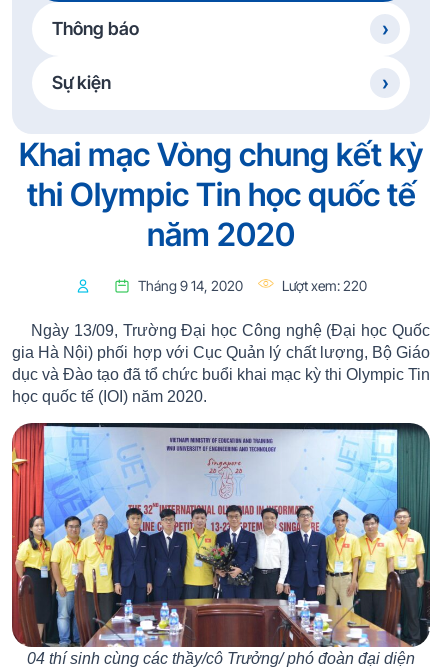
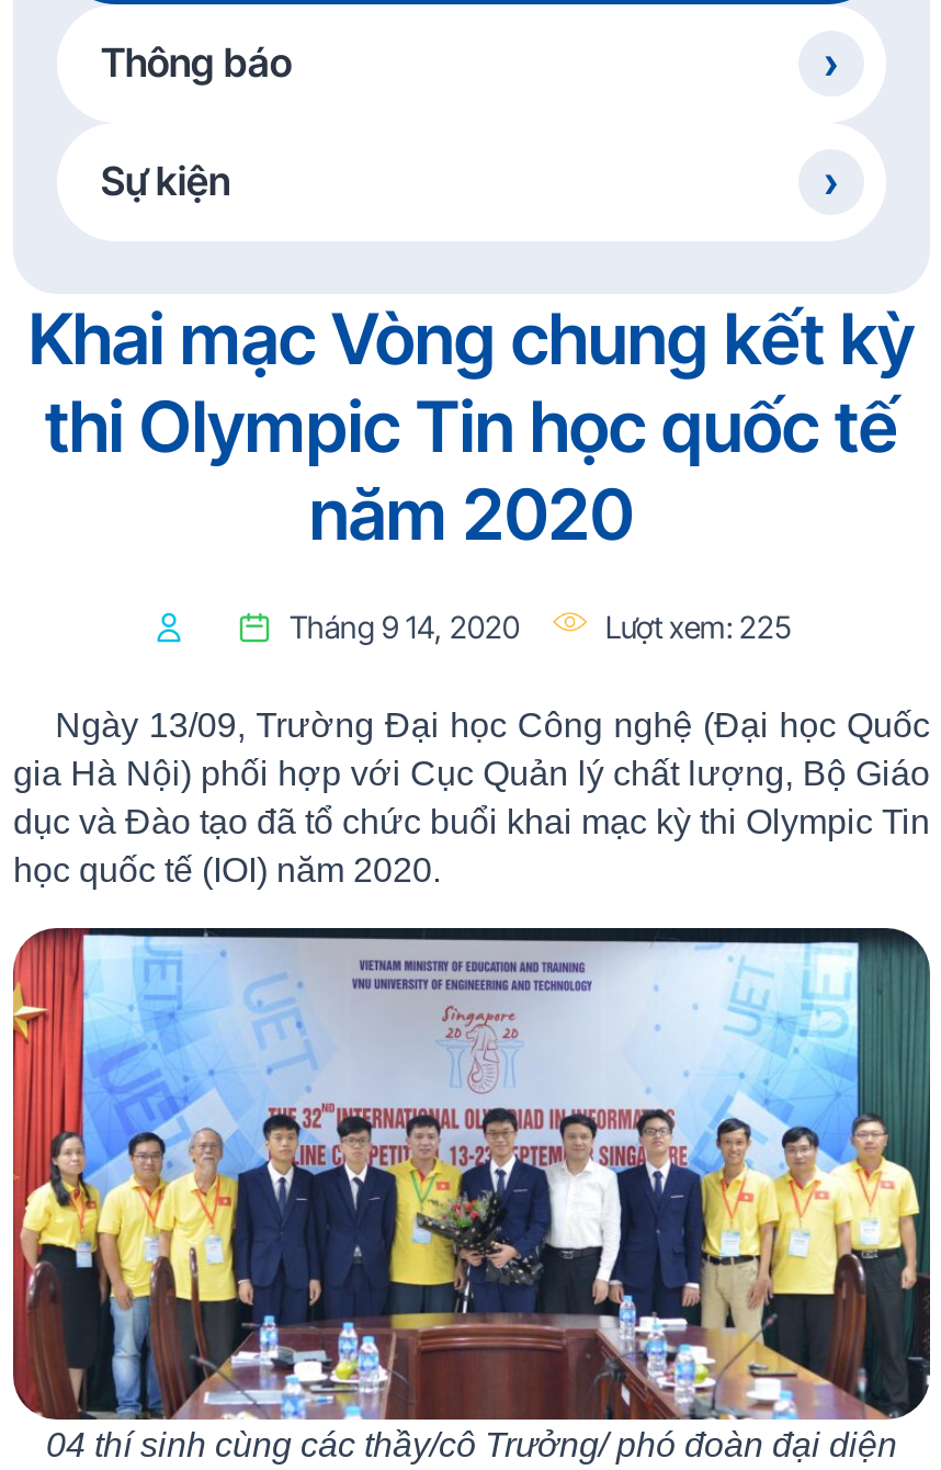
[282,277,367,294] Lượt xem: 220 -> [605,608,792,645] Lượt xem: 225

